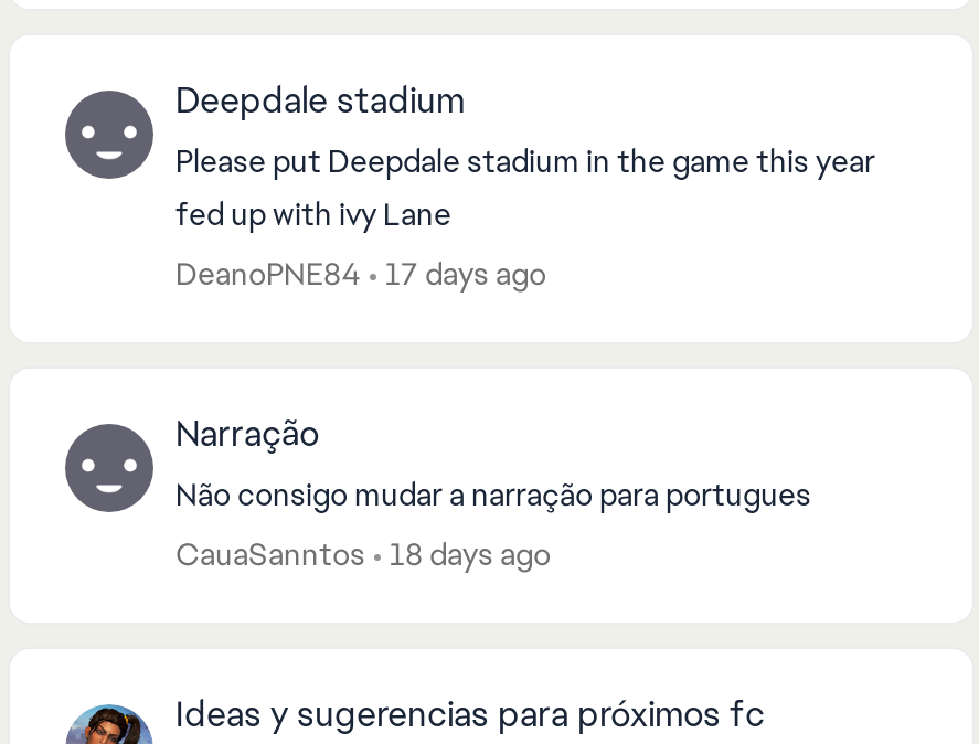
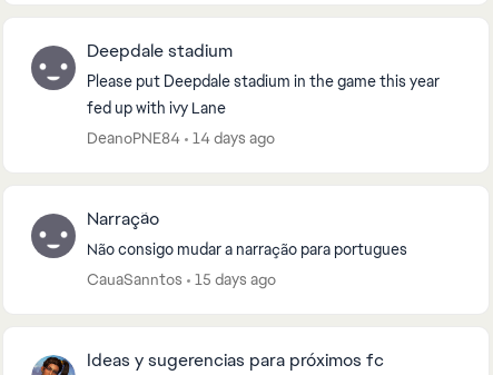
[175,254,546,294] DeanoPNE84 17 days ago -> [87,128,275,148] DeanoPNE84 14 days ago
[175,534,551,574] CauaSanntos 18 days ago -> [87,269,276,289] CauaSanntos 15 days ago

